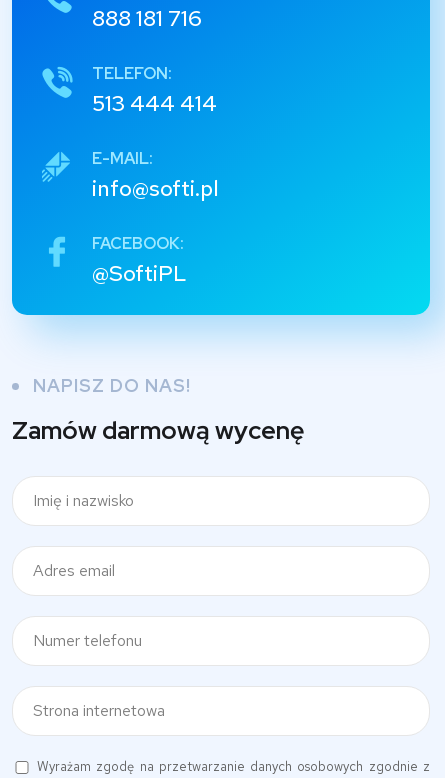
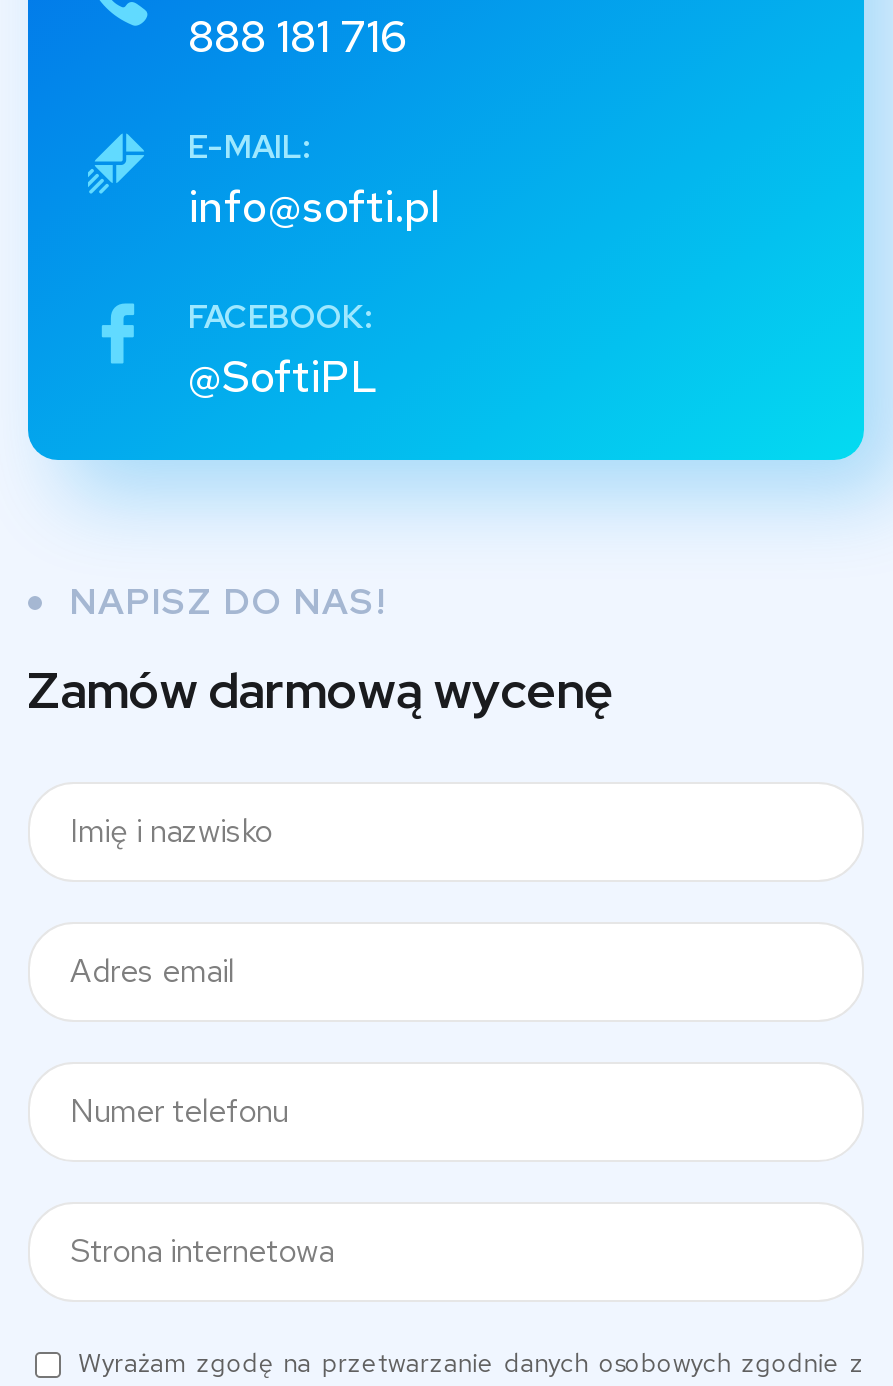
[92,63,217,118] TELEFON: | 513 444 414 -> none

